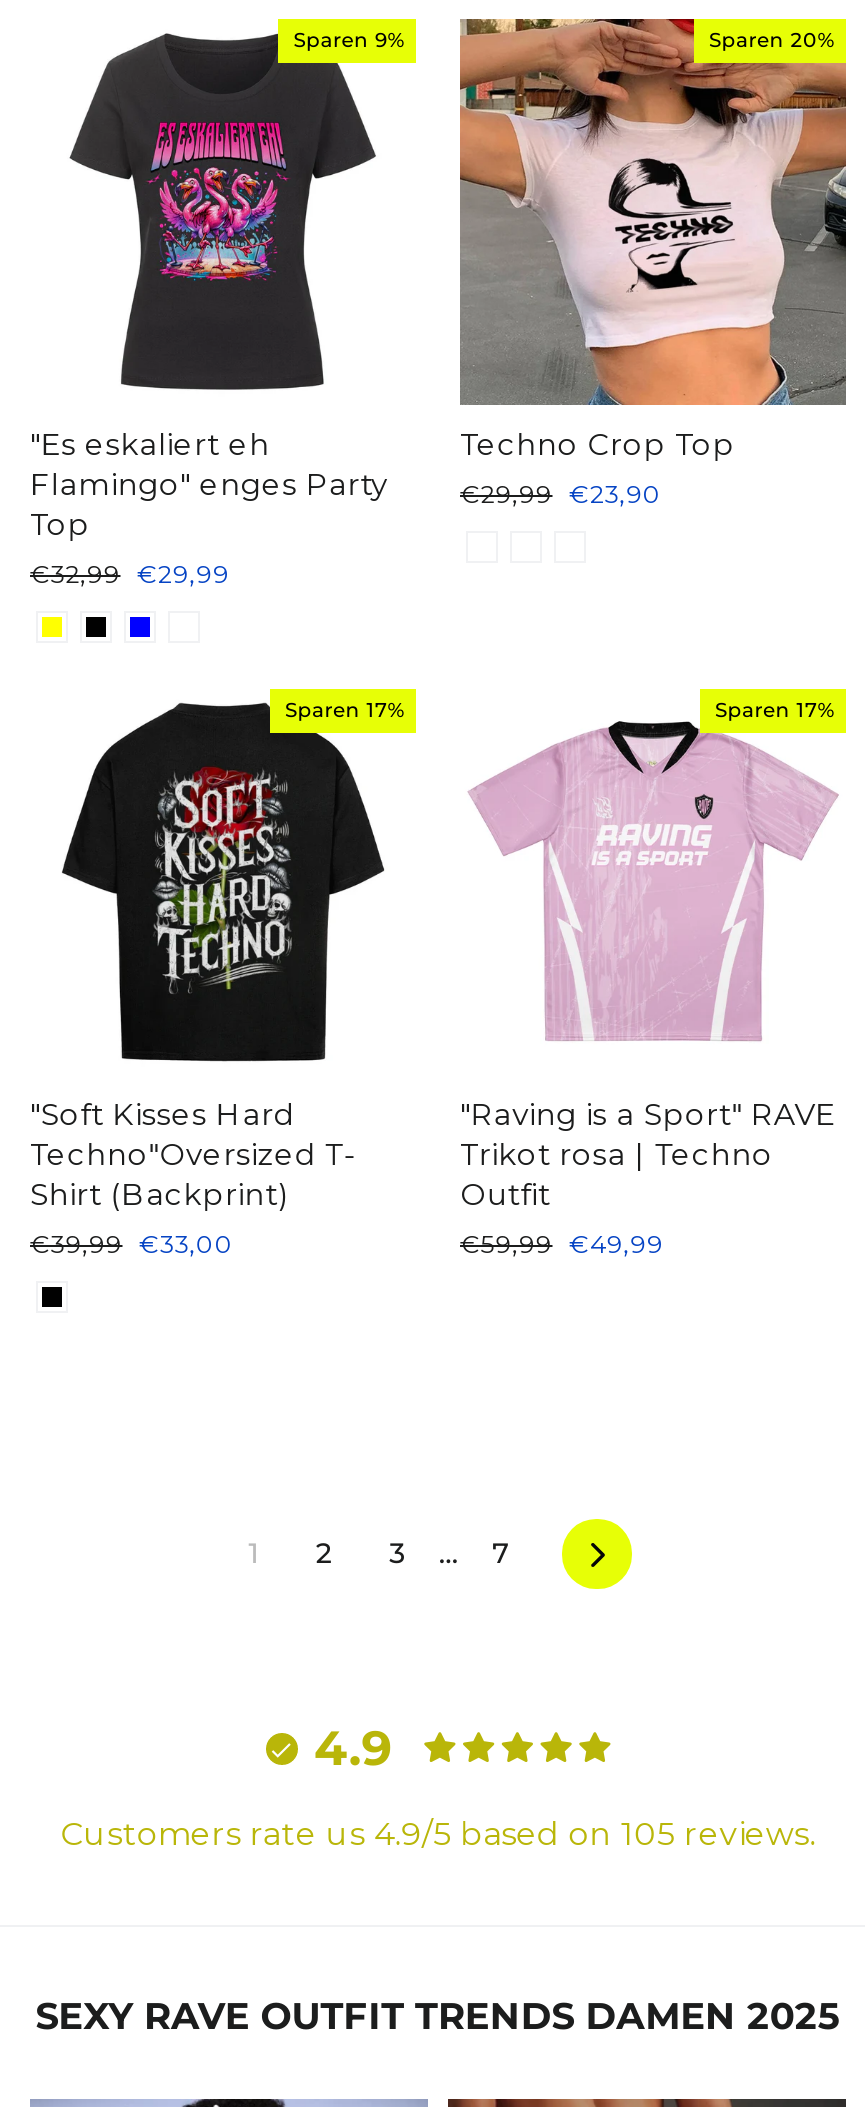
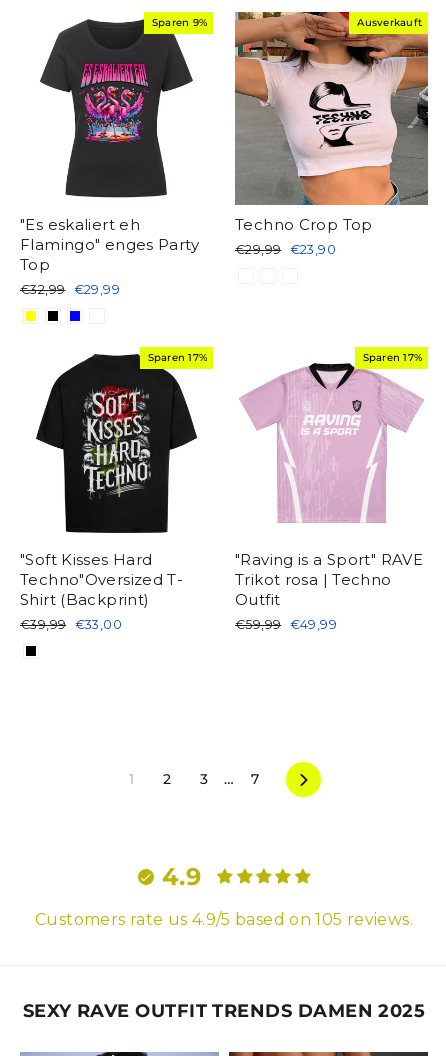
[709,26,834,52] Sparen 20% -> [357,16,422,29] Ausverkauft

